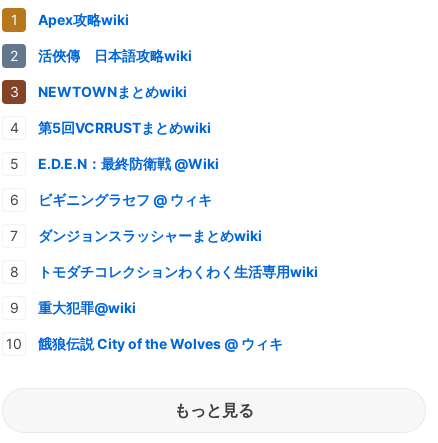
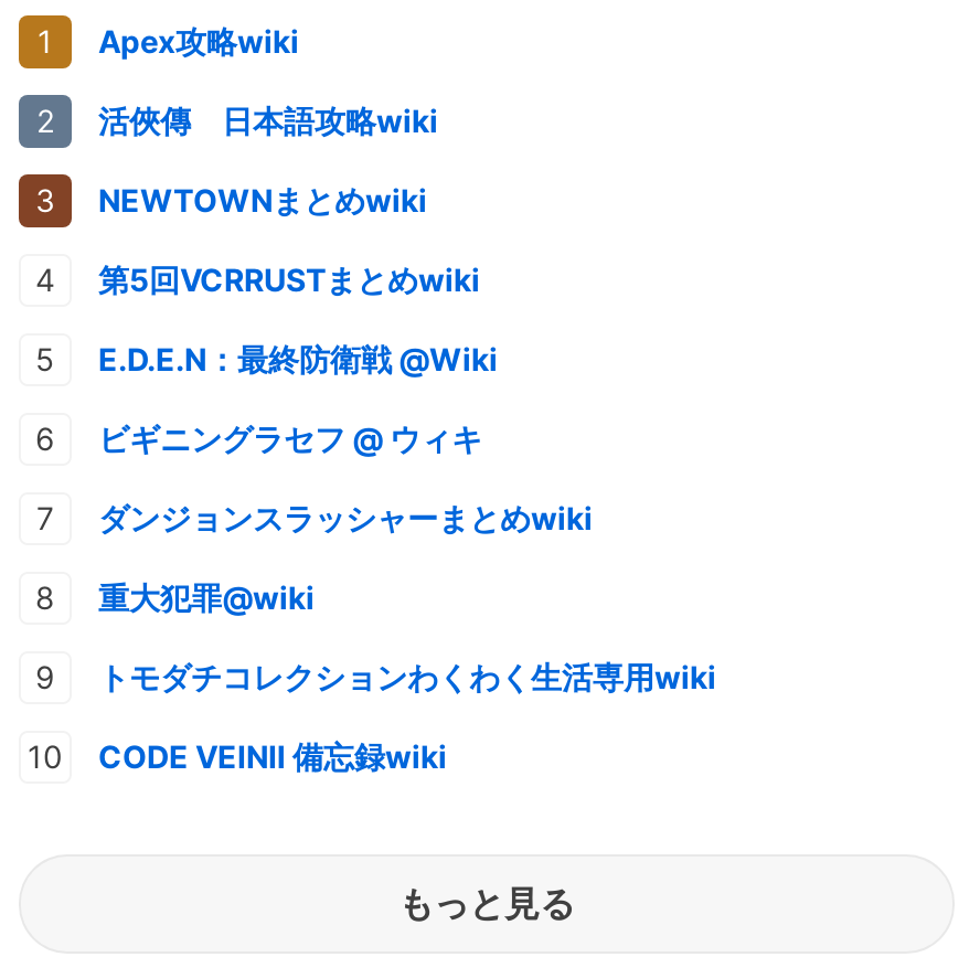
moved [38,263,318,280] -> [98,657,716,695]: トモダチコレクションわくわく生活専用wiki
moved [38,299,136,316] -> [98,578,315,615]: 重大犯罪@wiki
[38,335,283,352] 餓狼伝説 City of the Wolves @ ウィキ -> [98,736,447,774] CODE VEINⅡ 備忘録wiki

